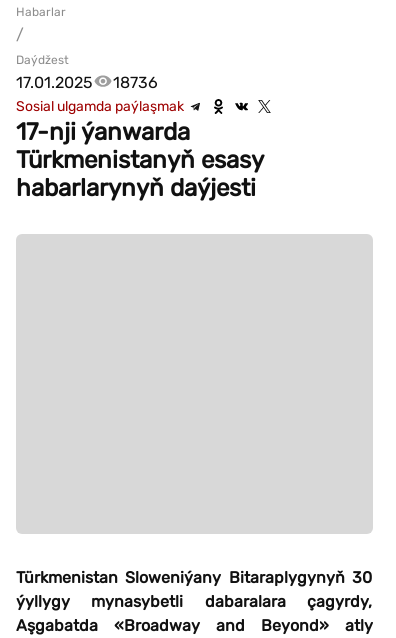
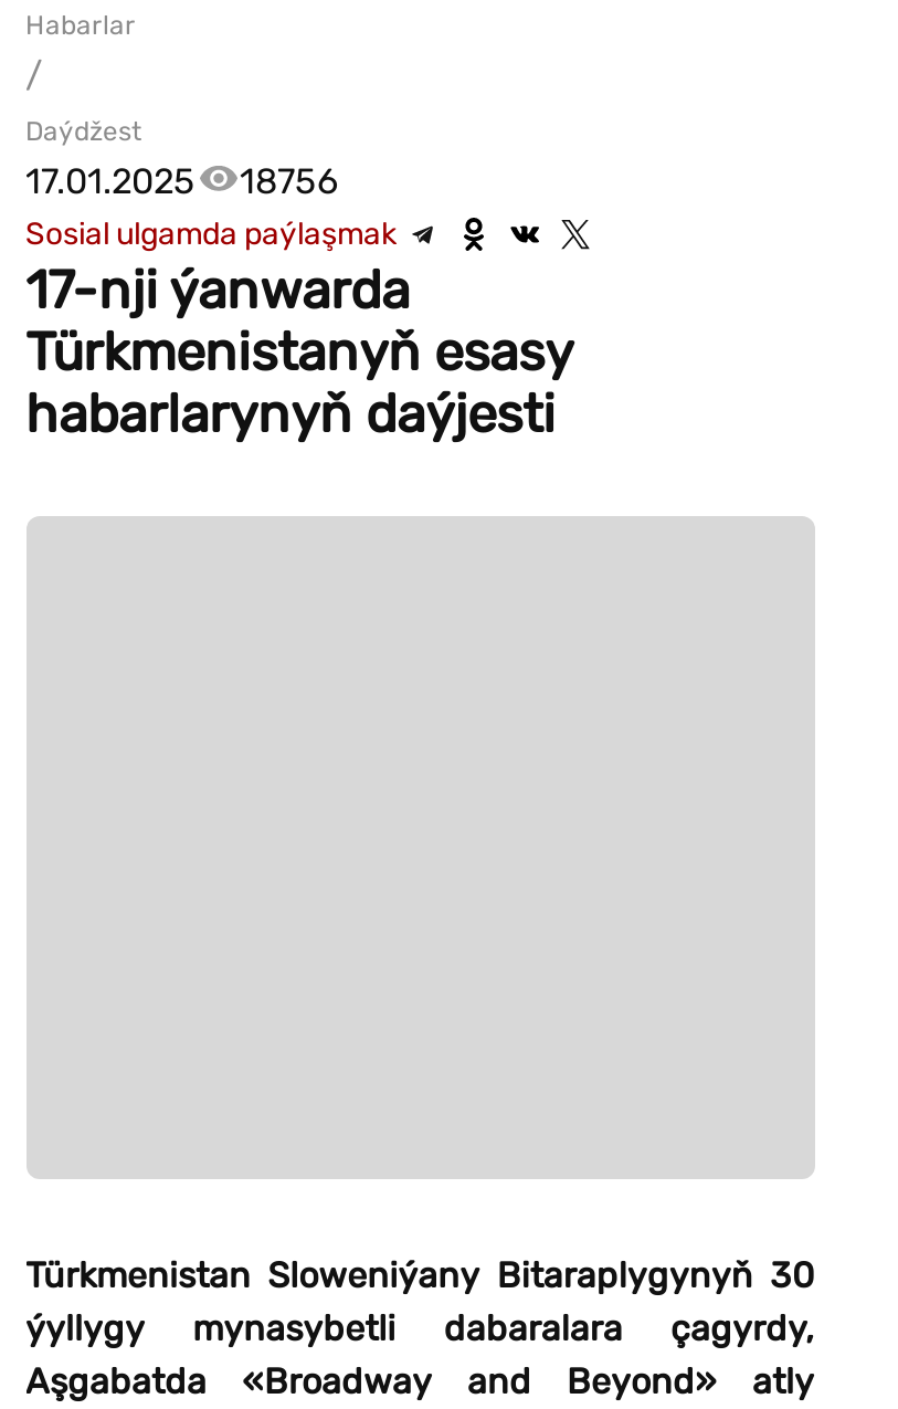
[15,73,157,92] 17.01.2025 18736 -> [25,160,339,202] 17.01.2025 18756

